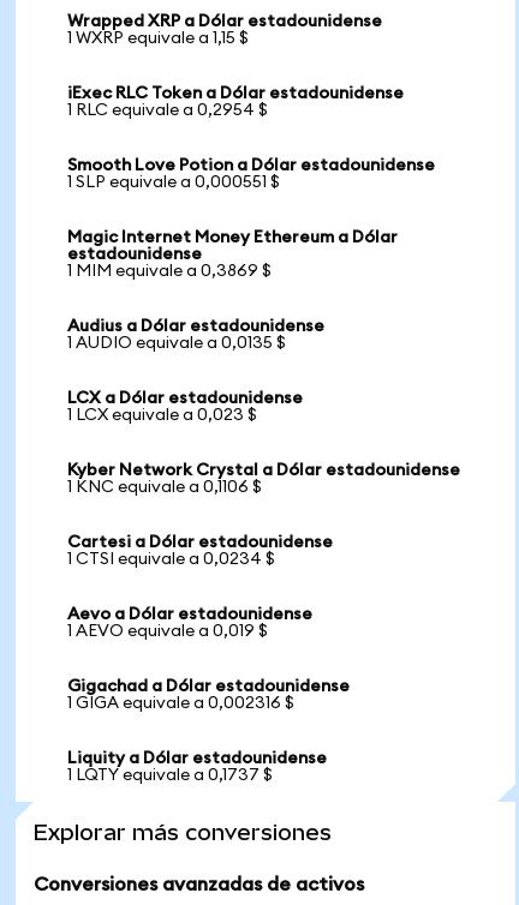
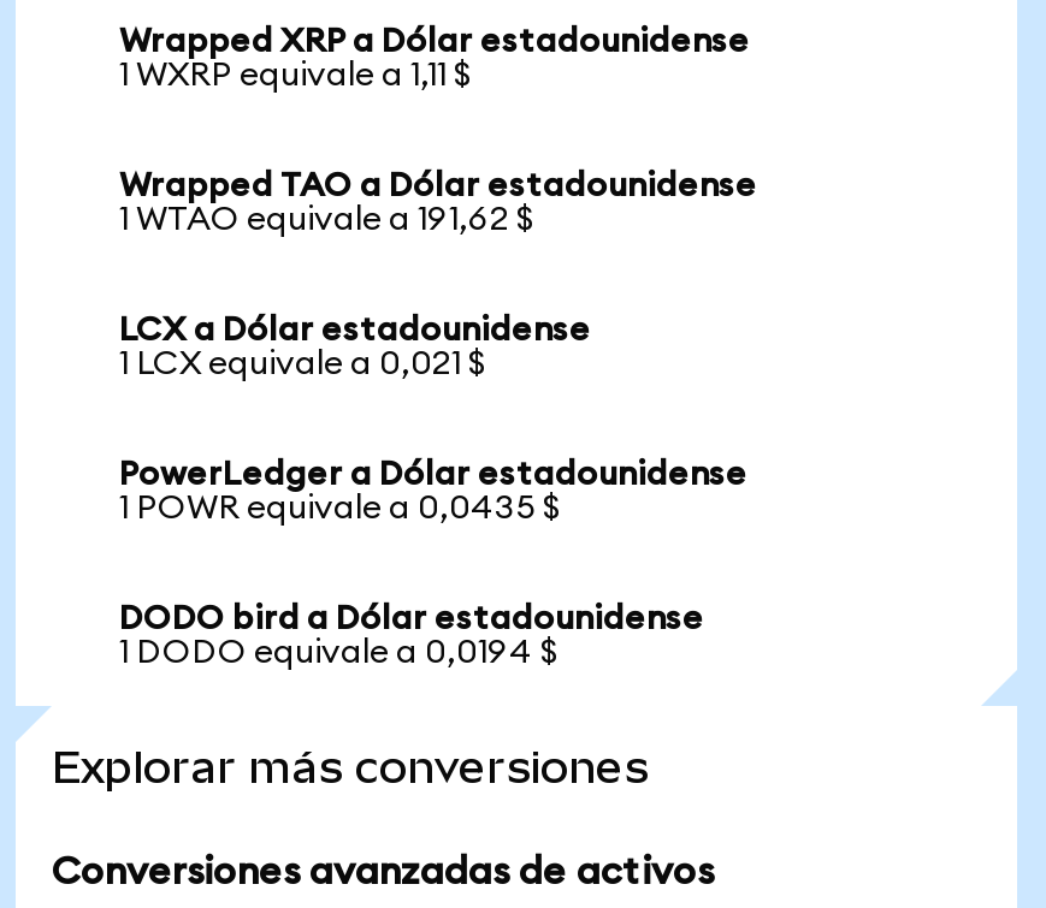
[67,30,435,352] 1 WXRP equivale a 1,15 $ | iExec RLC Token a Dólar estadounidense | 1 RLC equivale a 0,2954 $ | Smooth Love Potion a Dólar estadounidense | 1 SLP equivale a 0,000551 $ | Magic Internet Money Ethereum a Dólar | estadounidense | 1 MIM equivale a 0,3869 $ | Audius a Dólar estadounidense | 1 AUDIO equivale a 0,0135 $ -> [119,59,757,237] 1 WXRP equivale a 1,11 $ | Wrapped TAO a Dólar estadounidense | 1 WTAO equivale a 191,62 $
[67,407,460,784] 1 LCX equivale a 0,023 $ | Kyber Network Crystal a Dólar estadounidense | 1 KNC equivale a 0,1106 $ | Cartesi a Dólar estadounidense | 1 CTSI equivale a 0,0234 $ | Aevo a Dólar estadounidense | 1 AEVO equivale a 0,019 $ | Gigachad a Dólar estadounidense | 1 GIGA equivale a 0,002316 $ | Liquity a Dólar estadounidense | 1 LQTY equivale a 0,1737 $ -> [119,348,747,670] 1 LCX equivale a 0,021 $ | PowerLedger a Dólar estadounidense | 1 POWR equivale a 0,0435 $ | DODO bird a Dólar estadounidense | 1 DODO equivale a 0,0194 $

